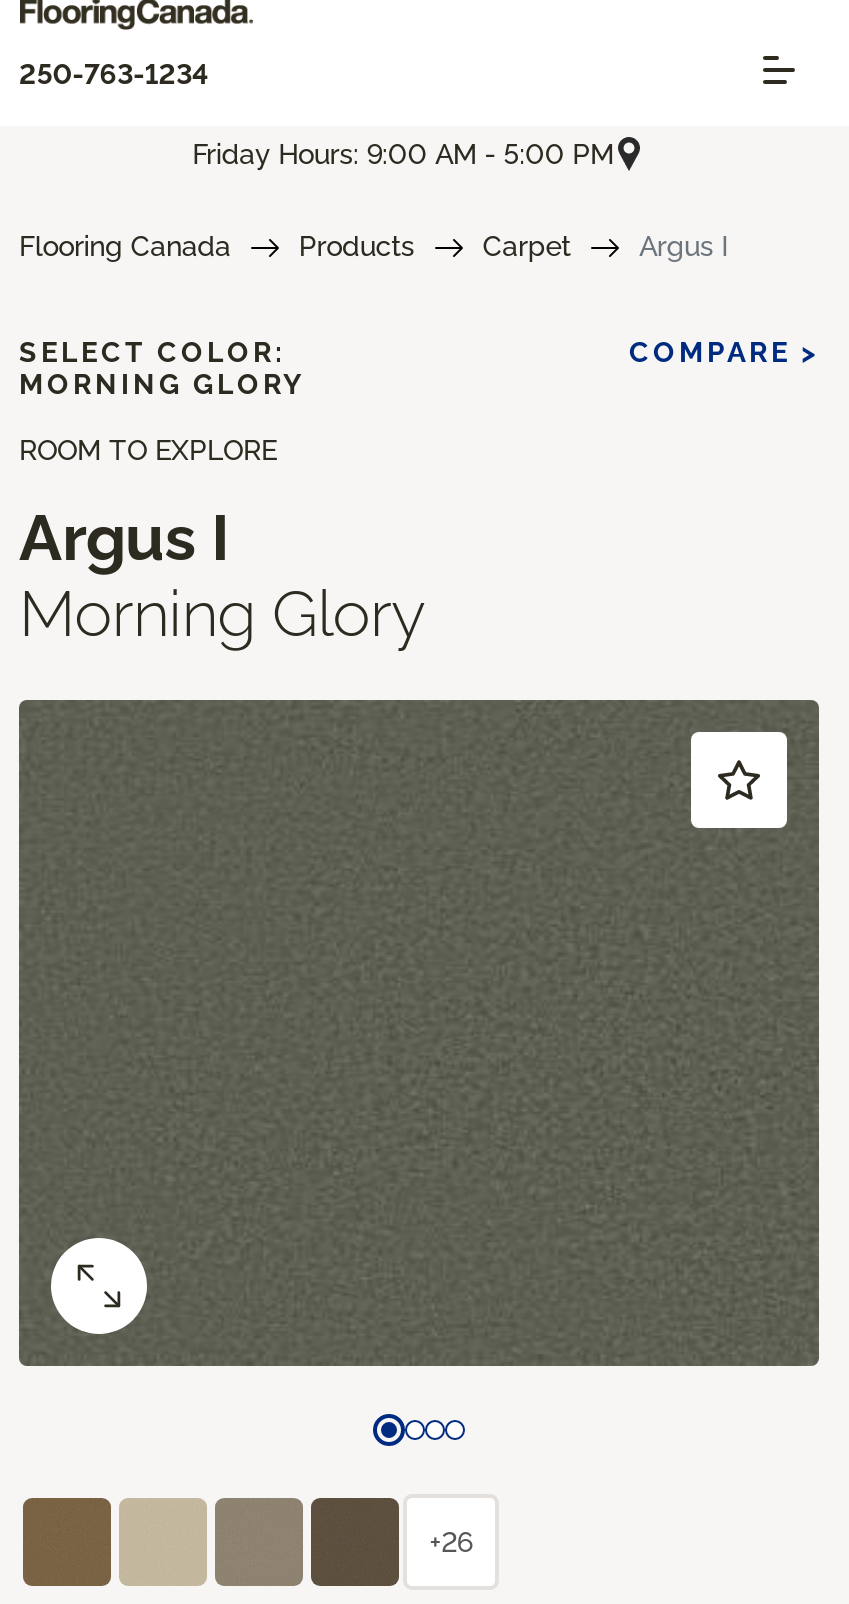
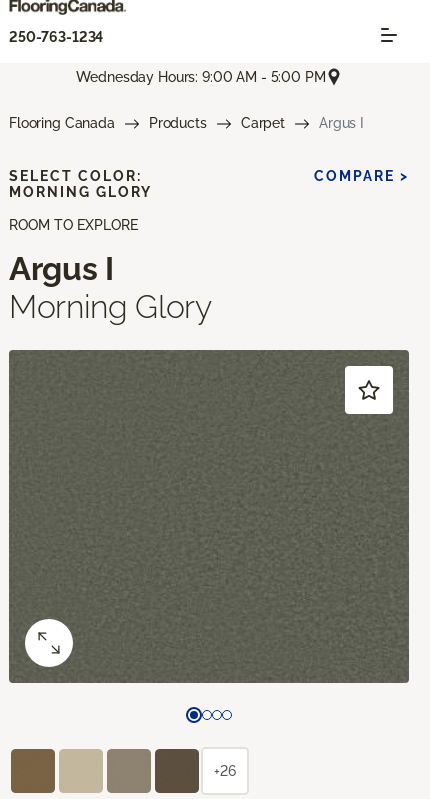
[192,137,614,169] Friday Hours: 9:00 AM - 5:00 PM -> [76,69,326,85] Wednesday Hours: 9:00 AM - 5:00 PM

